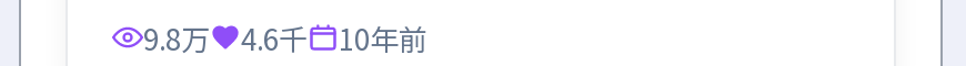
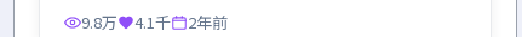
[241,18,308,59] 4.6千 -> [134,11,171,33] 4.1千
[339,18,427,59] 10年前 -> [188,11,228,33] 2年前

